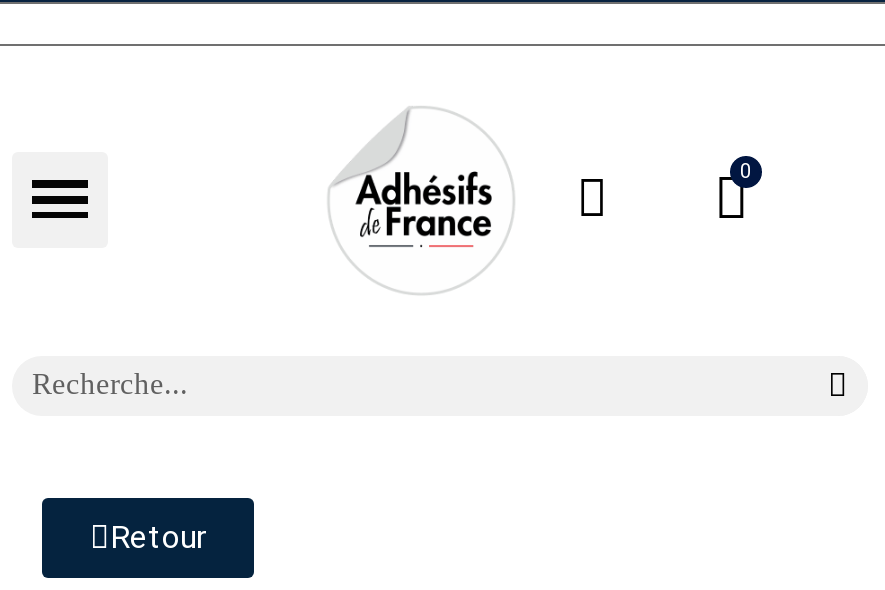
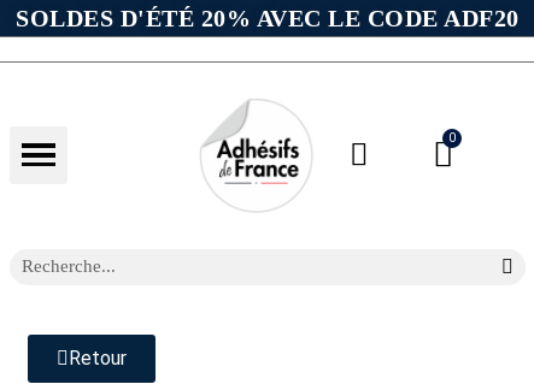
none -> [16,5,519,31] SOLDES D'ÉTÉ 20% AVEC LE CODE ADF20

